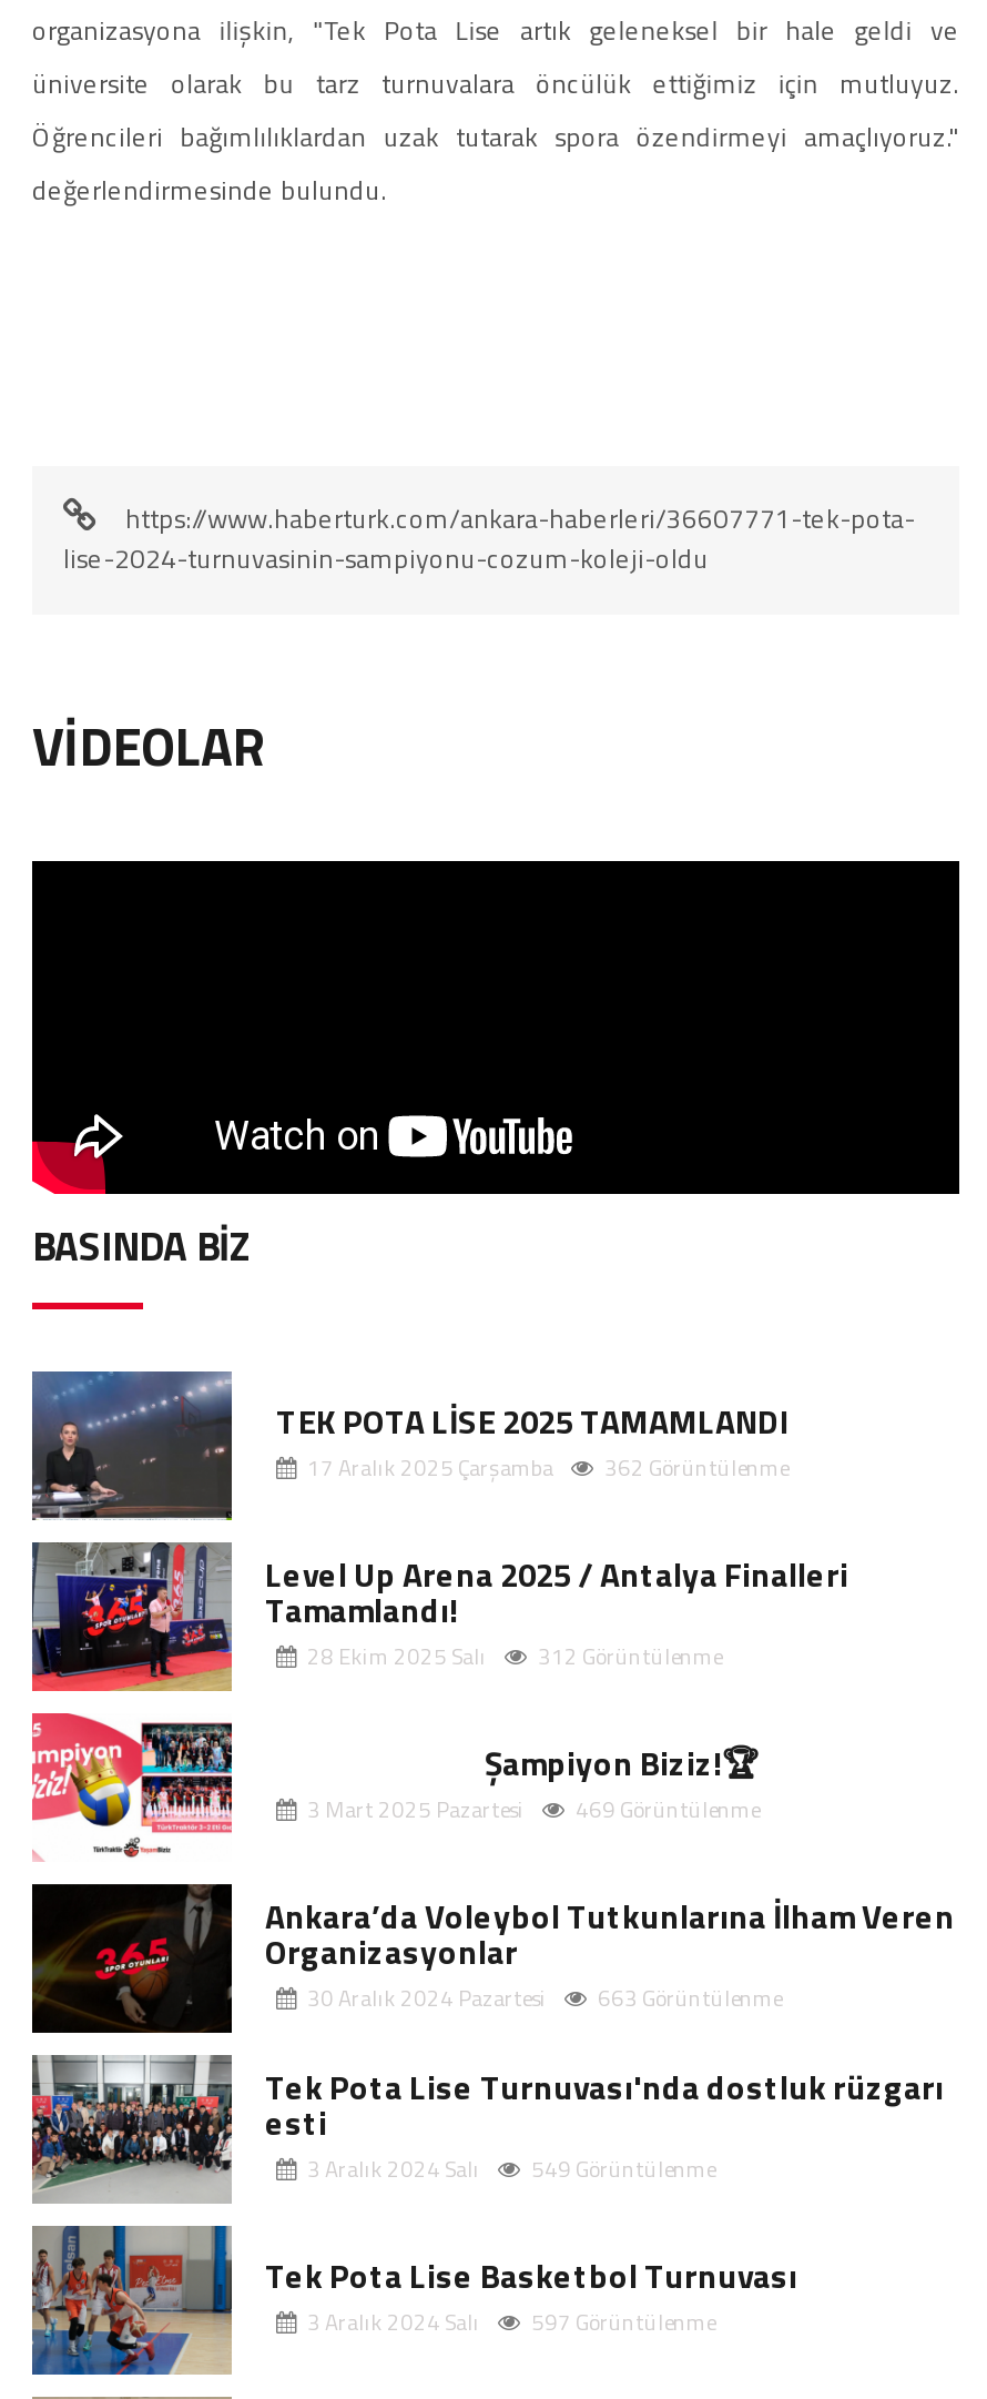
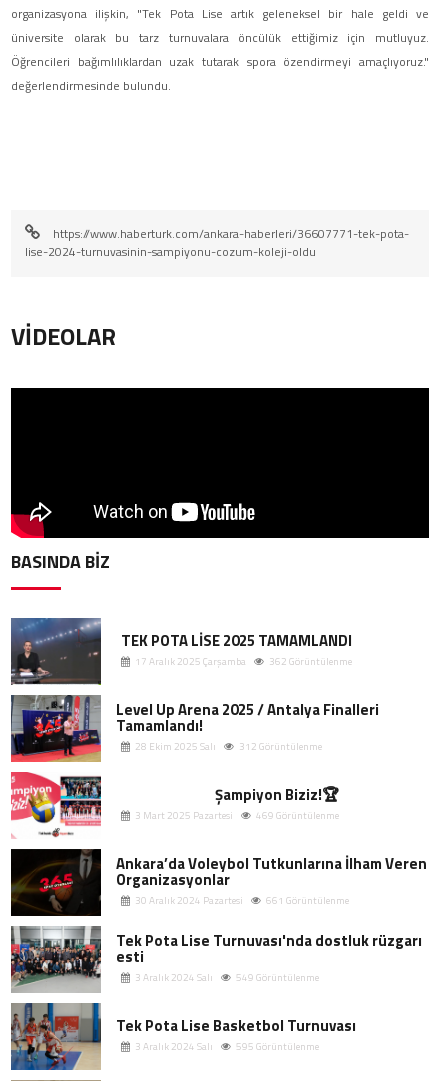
[598,1981,782,2015] 663 Görüntülenme -> [266,893,349,908] 661 Görüntülenme
[531,2305,715,2338] 597 Görüntülenme -> [236,1039,319,1054] 595 Görüntülenme

